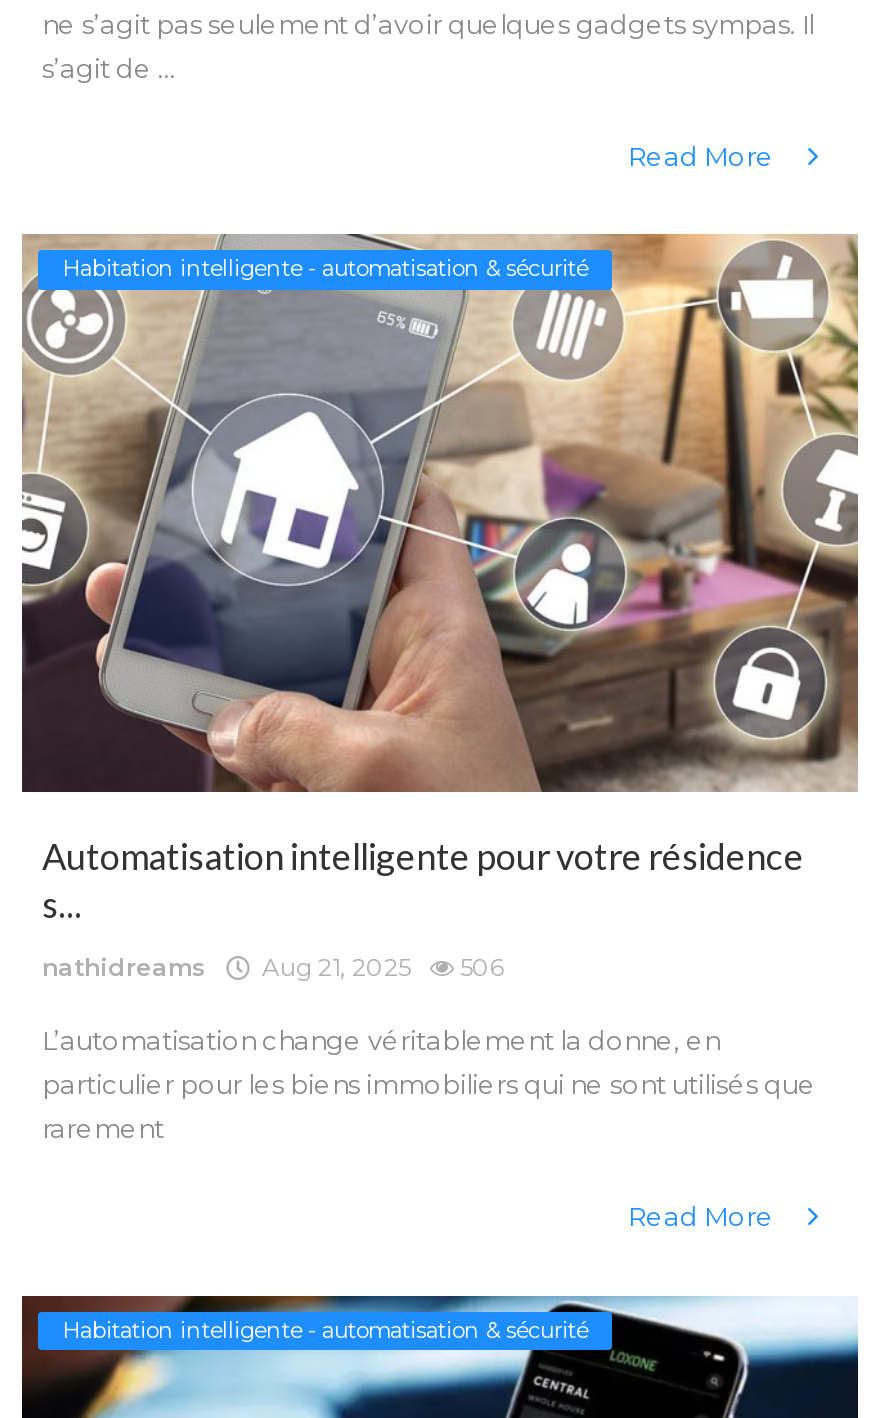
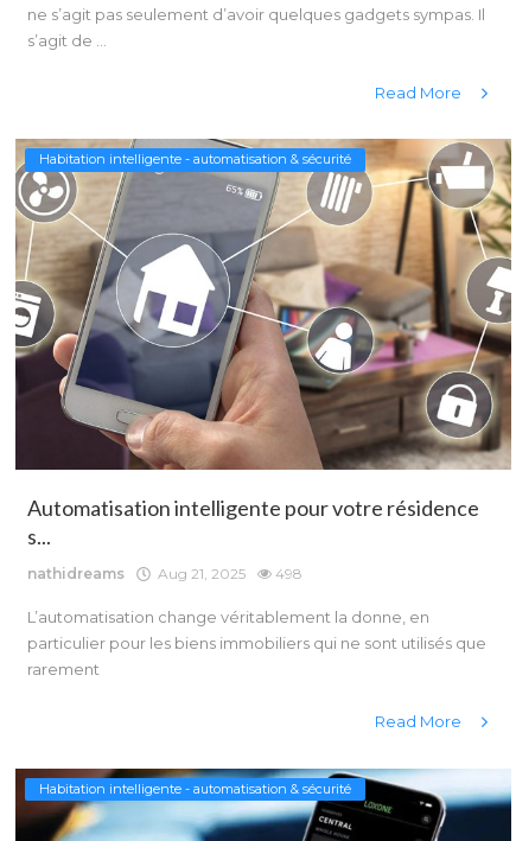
[42,951,504,981] nathidreams Aug 21, 2025 506 -> [27,564,302,582] nathidreams Aug 21, 2025 498

